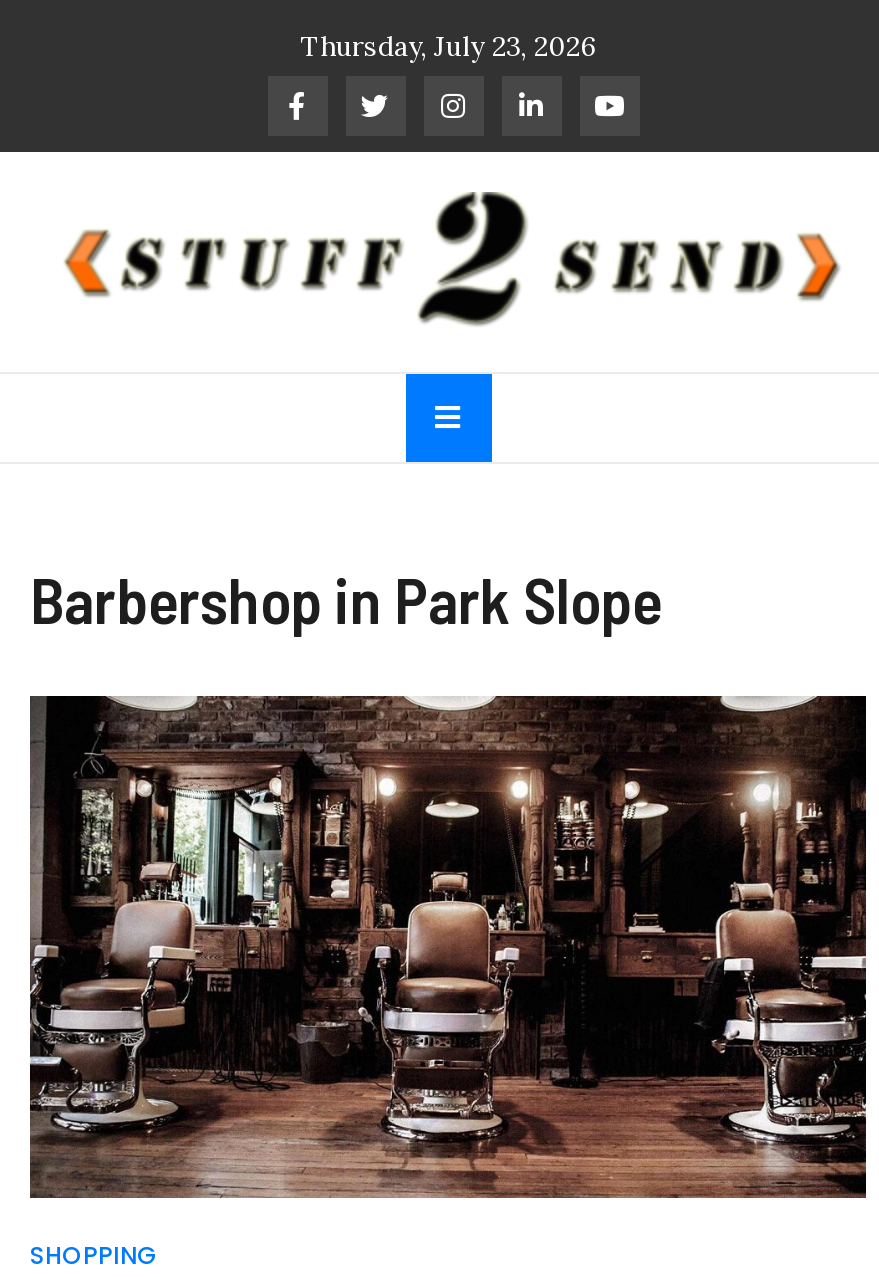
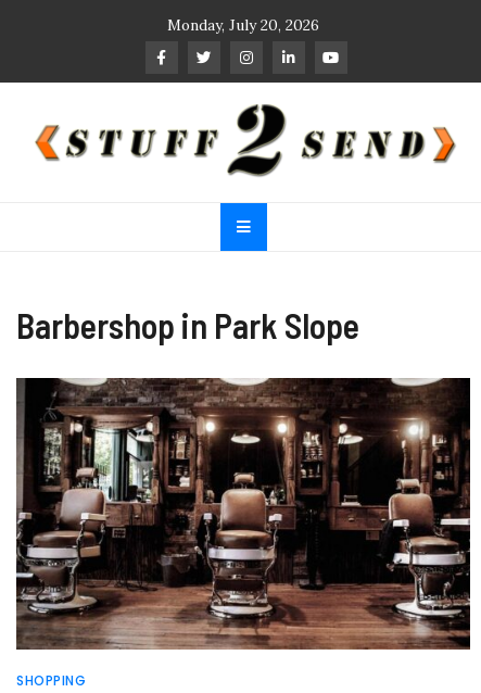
[300,28,596,64] Thursday, July 23, 2026 -> [167,15,319,35] Monday, July 20, 2026

